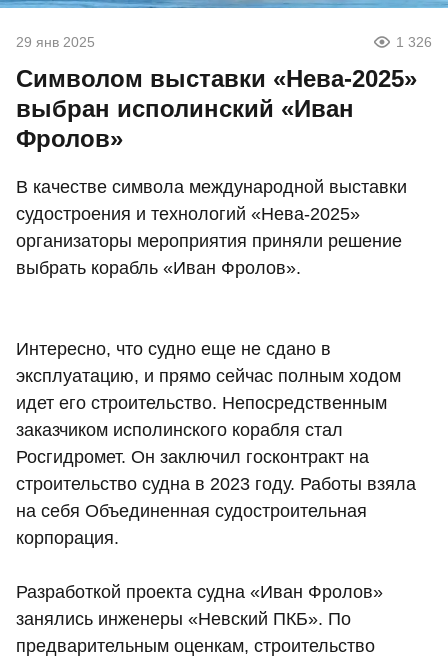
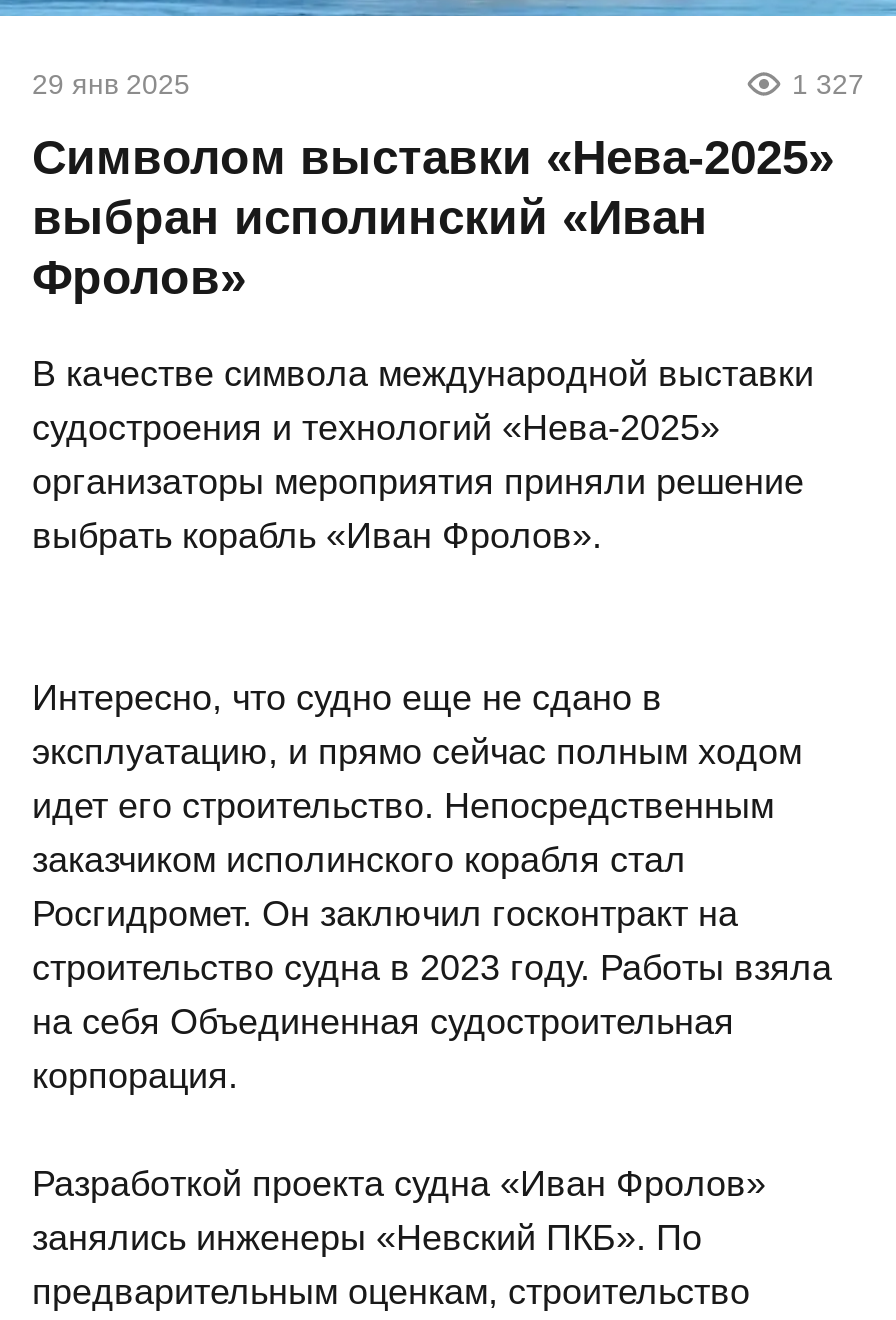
[396,34,432,50] 1 326 -> [792,68,864,100] 1 327

